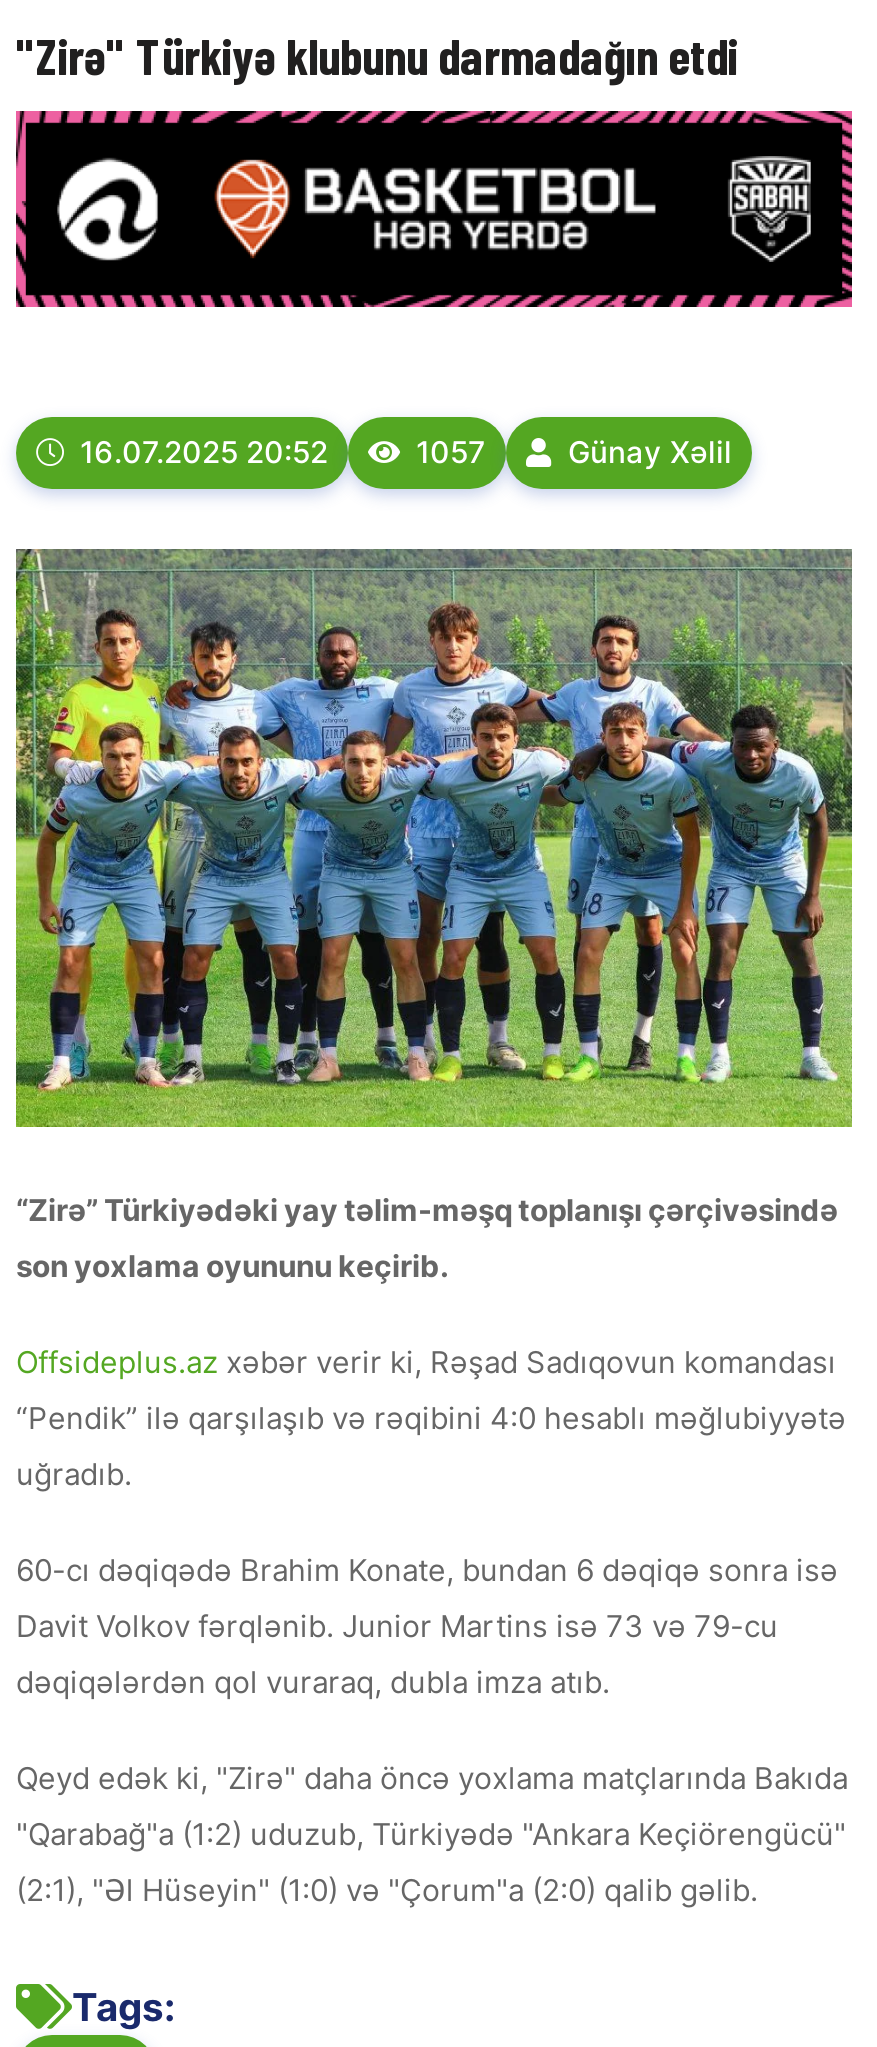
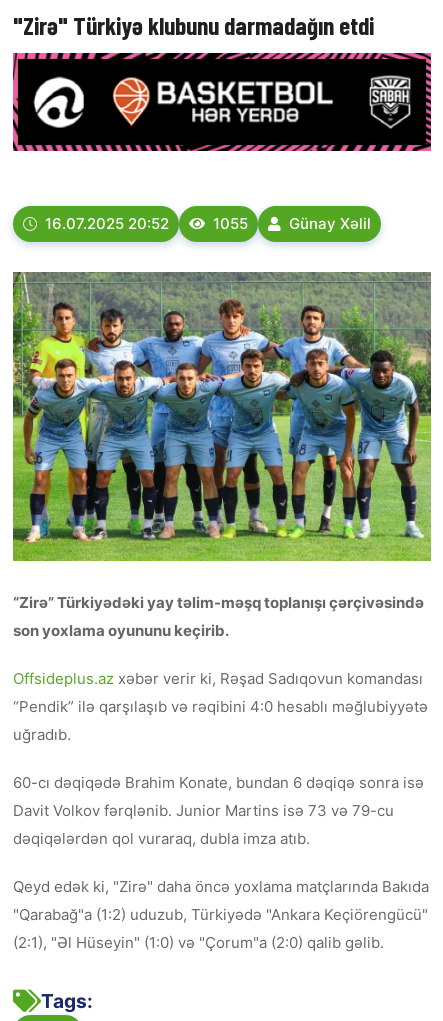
[416,433,486,471] 1057 -> [213,214,248,233] 1055

